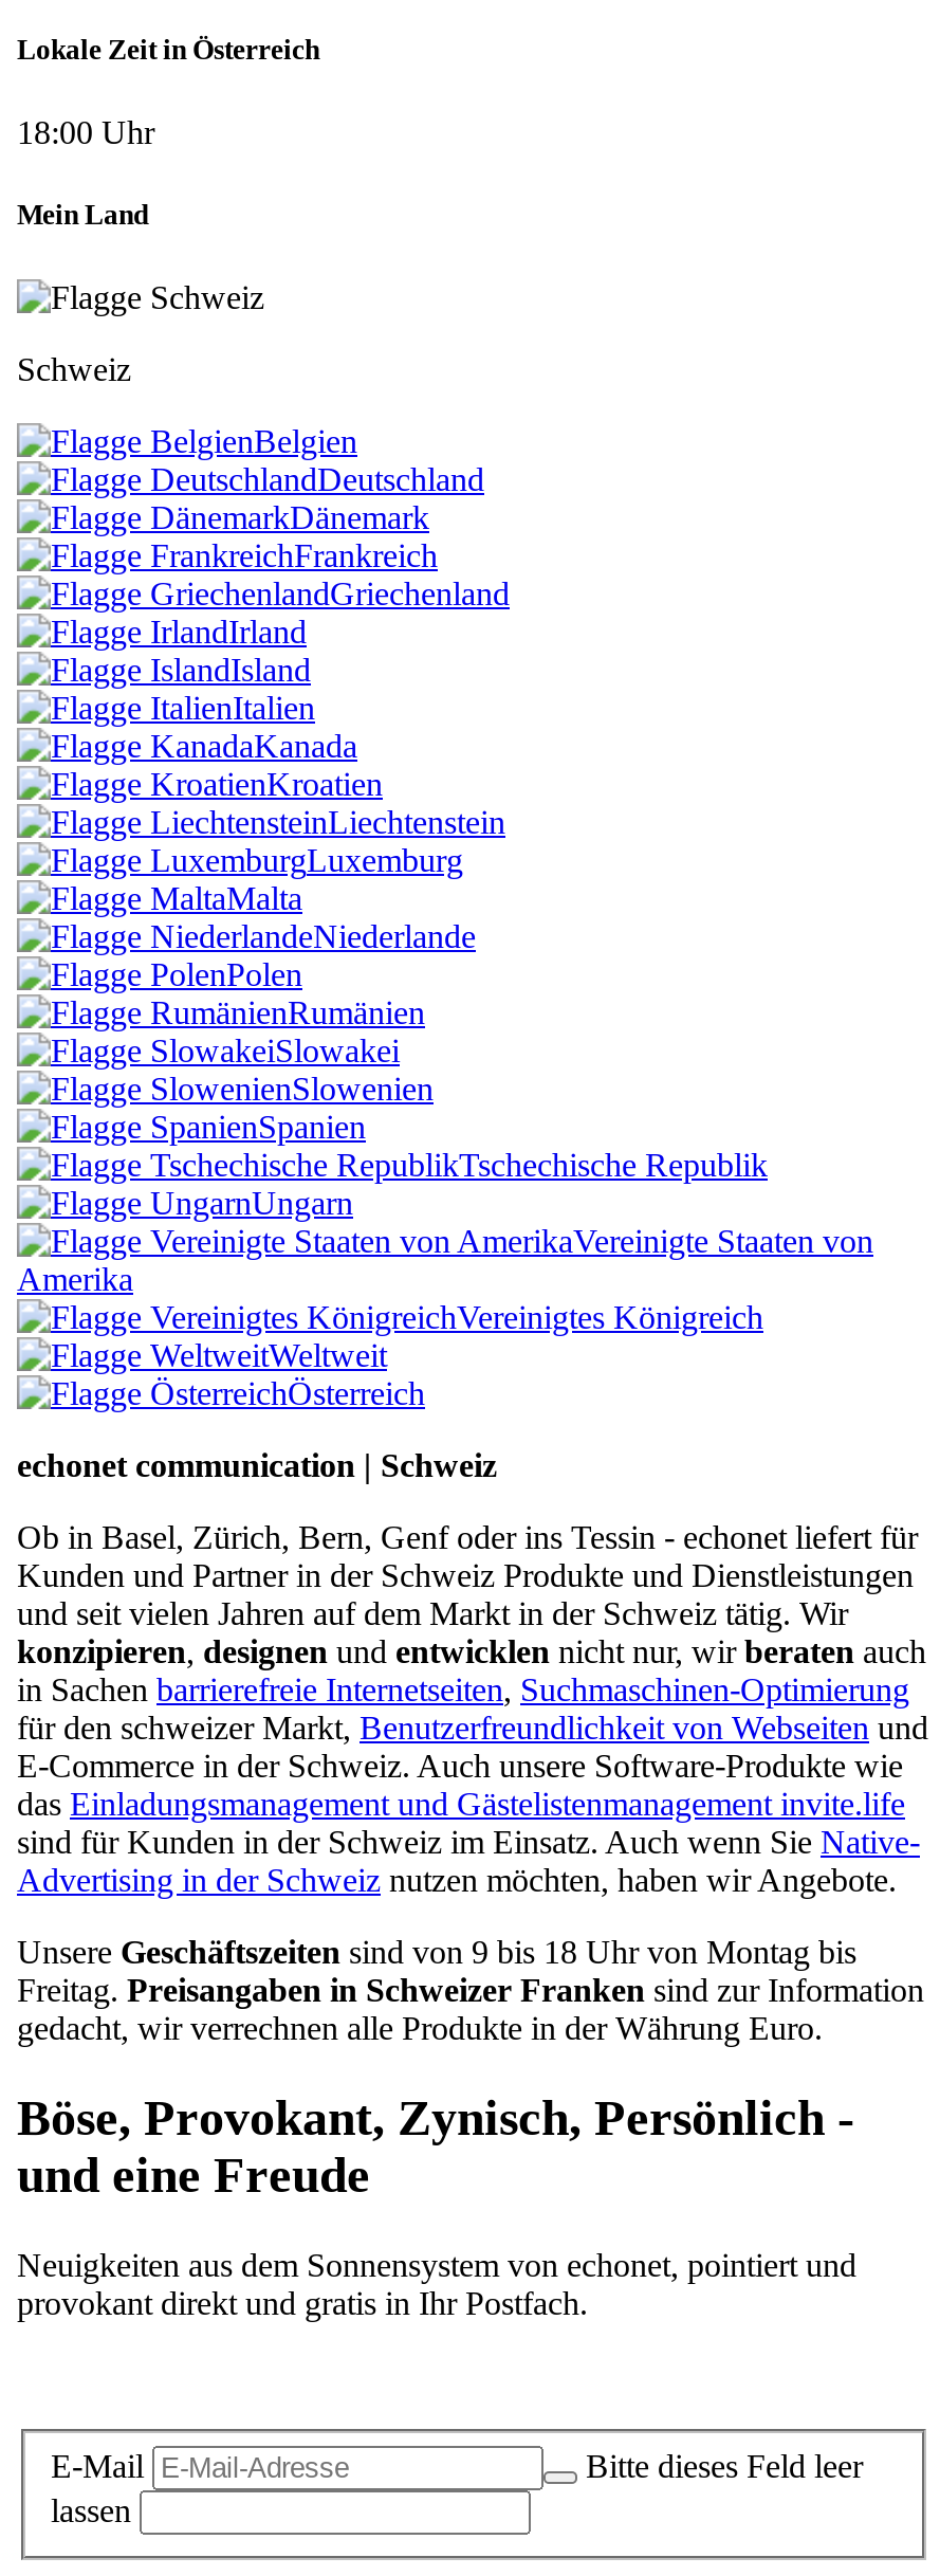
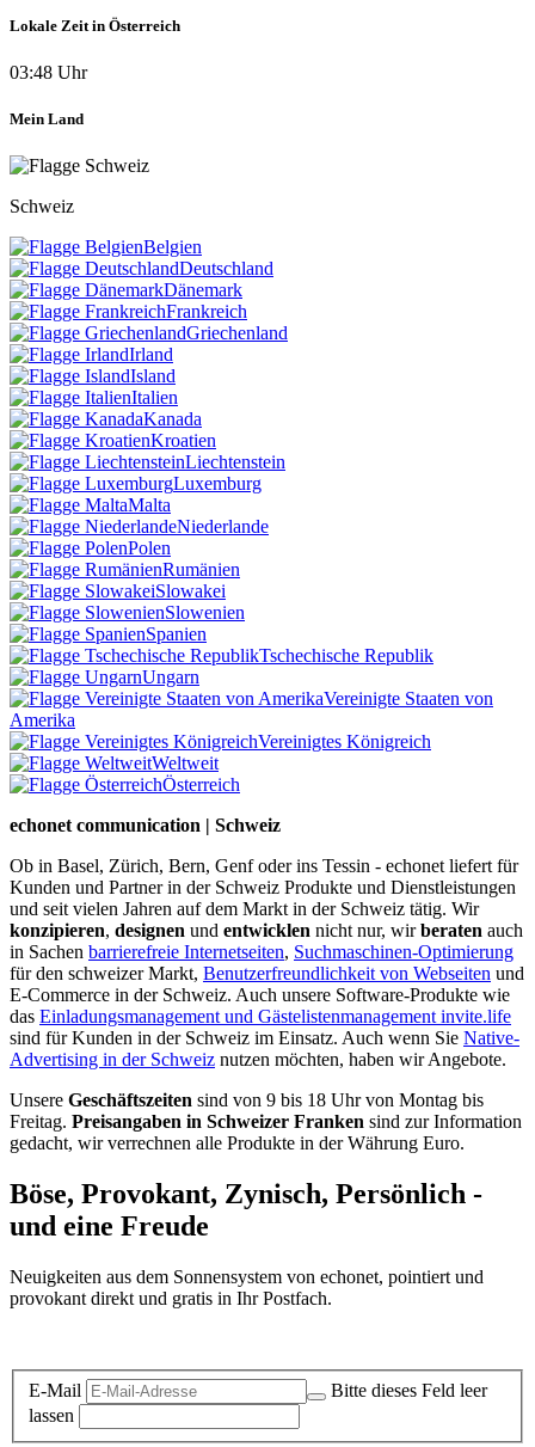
[17,114,154,150] 18:00 Uhr -> [10,62,87,82] 03:48 Uhr

